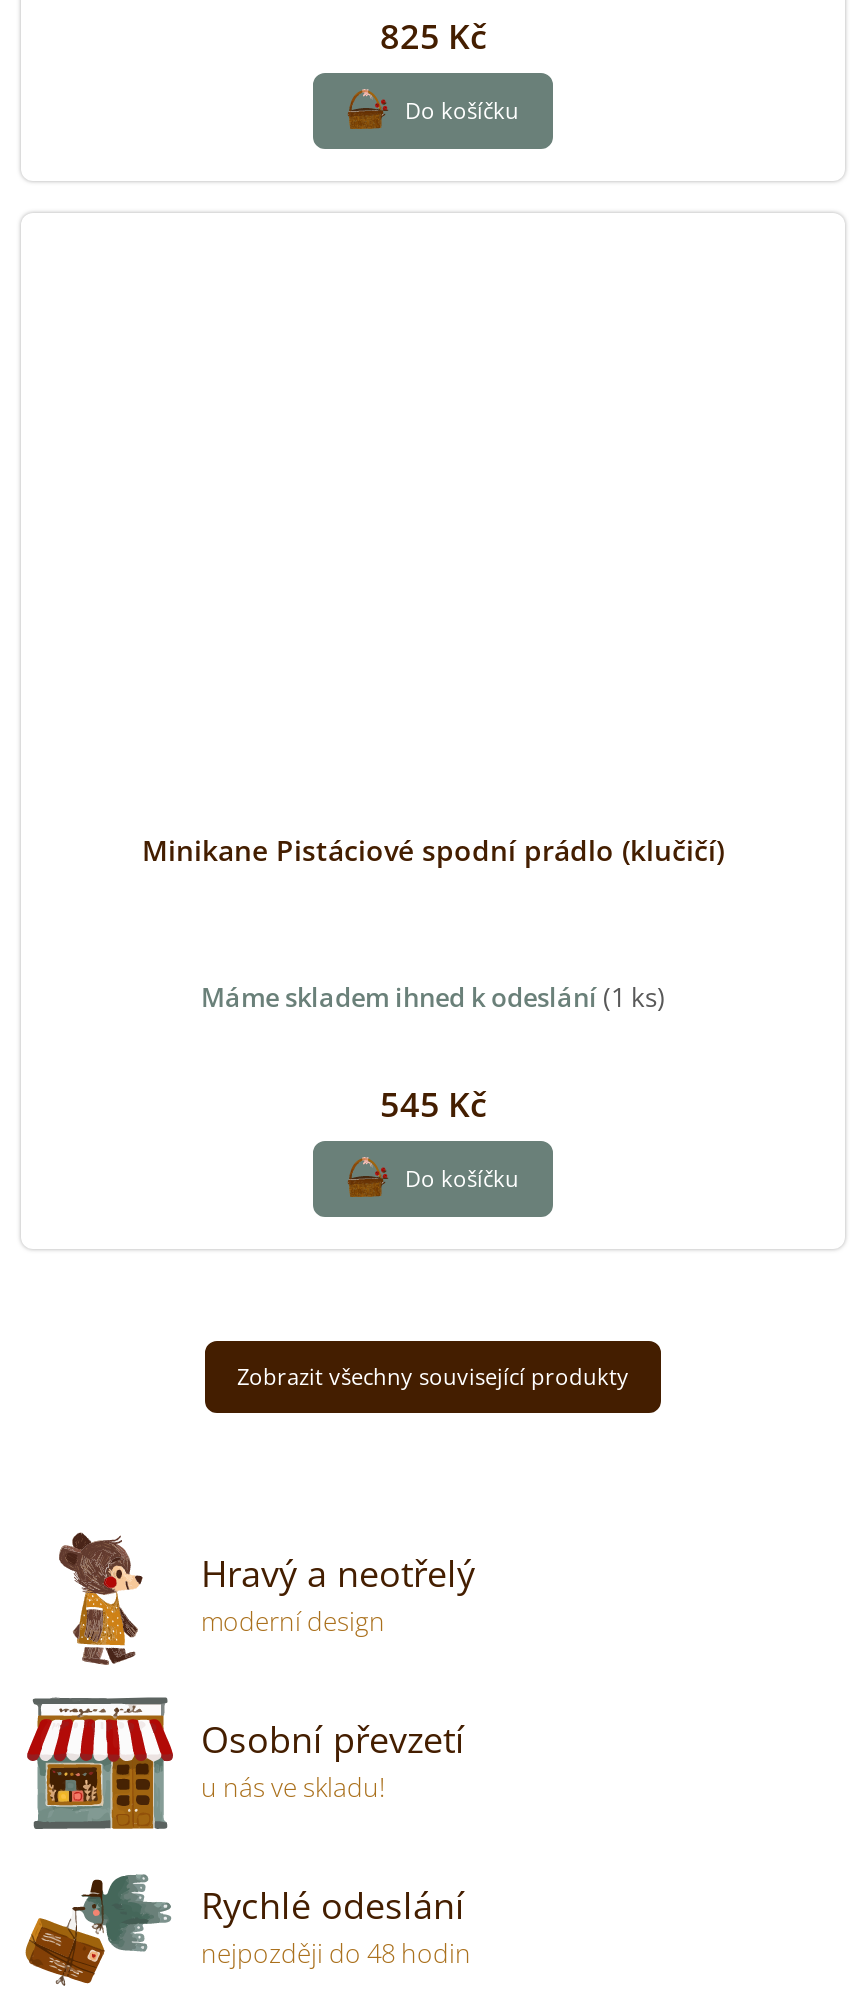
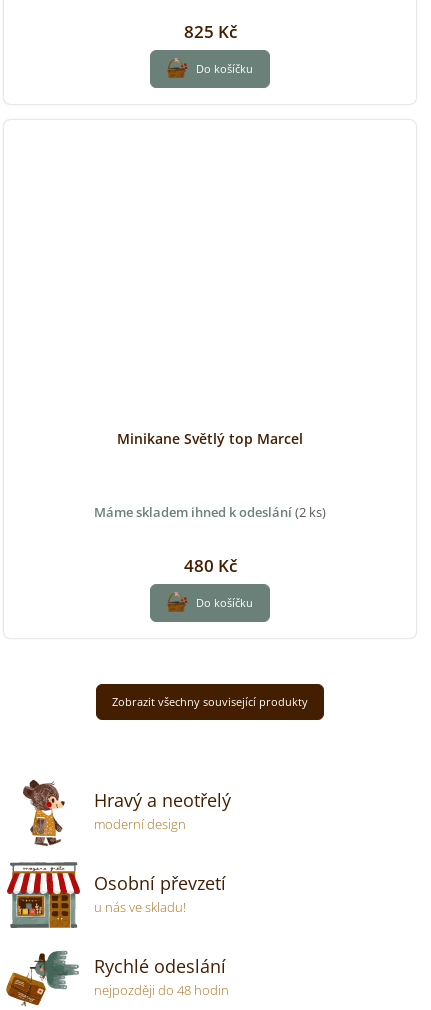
[142,830,724,868] Minikane Pistáciové spodní prádlo (klučičí) -> [117,429,303,448] Minikane Světlý top Marcel
[201,979,665,1015] Máme skladem ihned k odeslání (1 ks) -> [94,503,326,521] Máme skladem ihned k odeslání (2 ks)
[380,1080,486,1126] 545 Kč -> [183,554,236,577] 480 Kč

